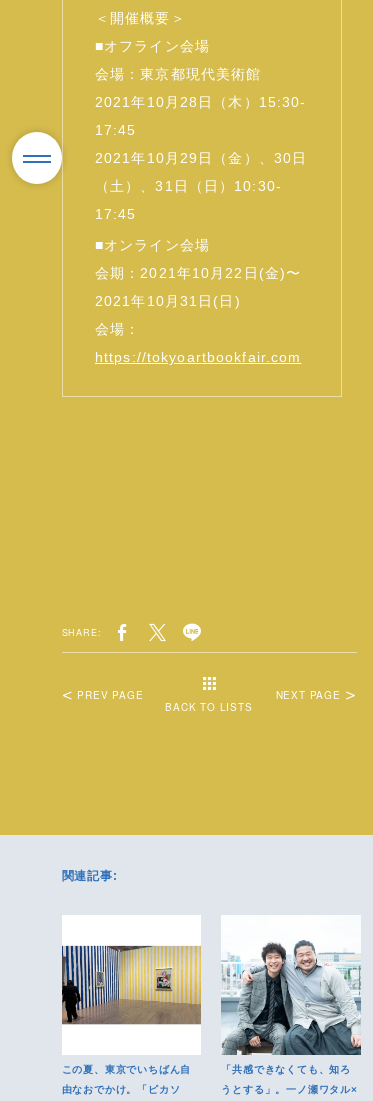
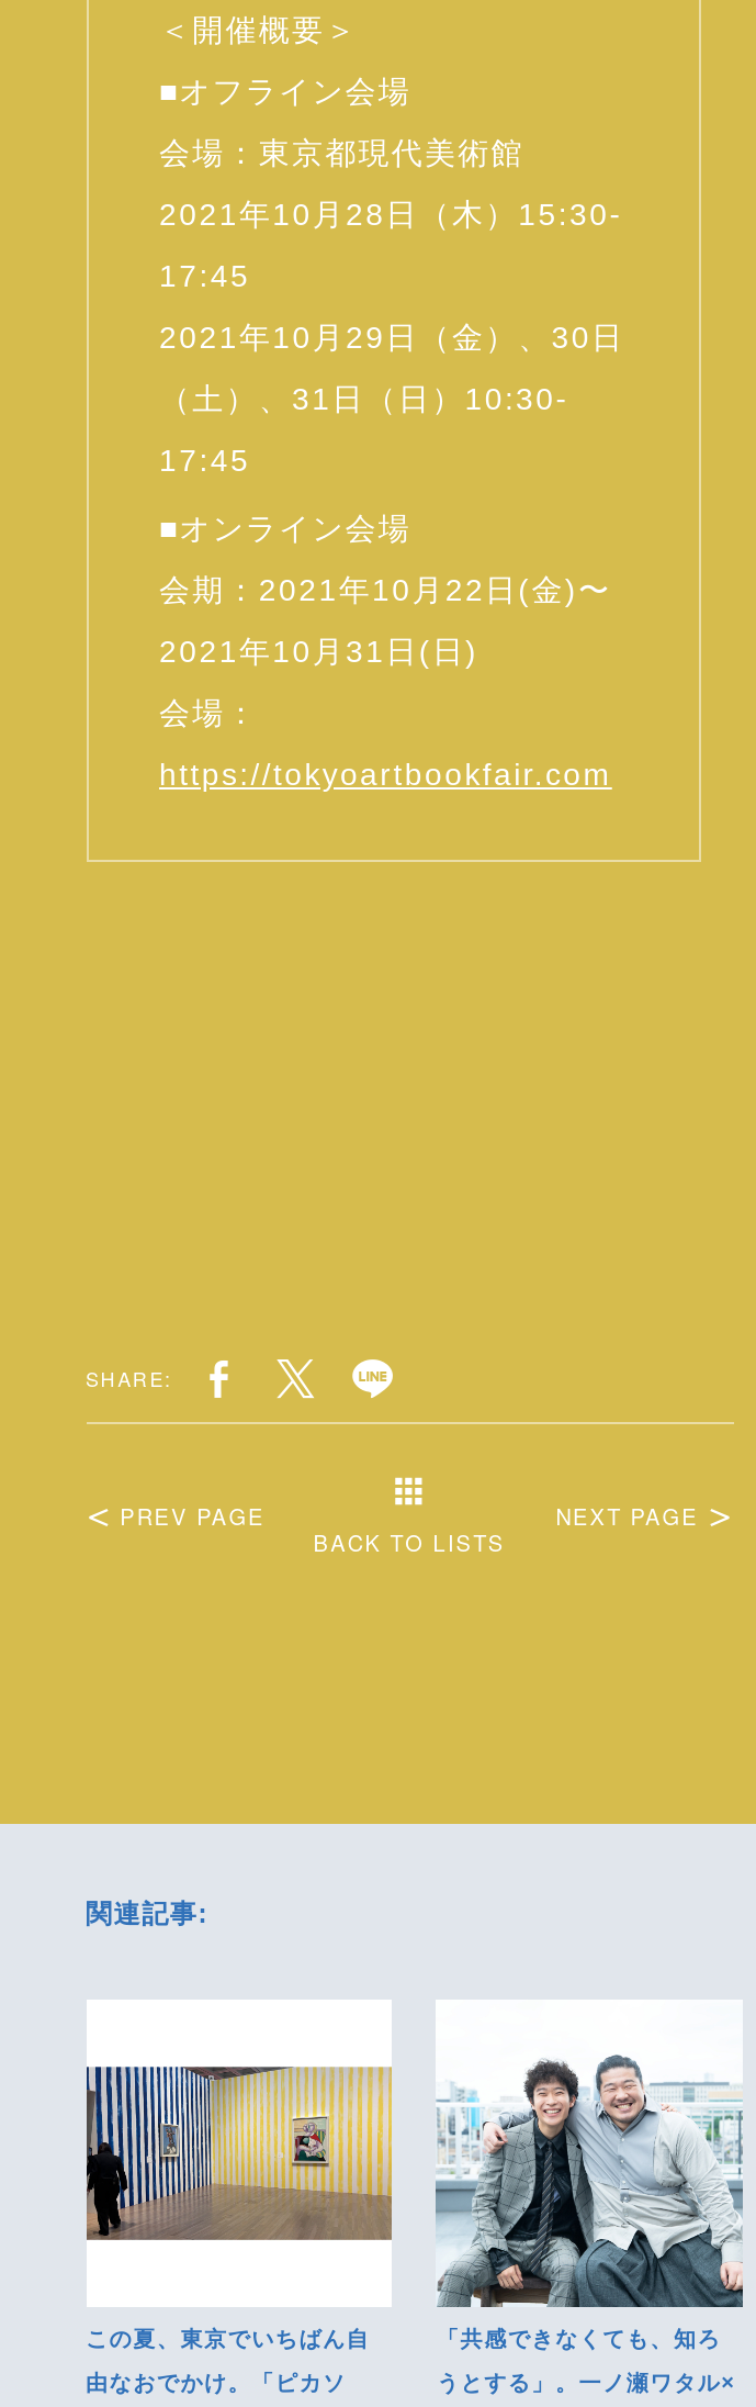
[11,131,63,185] [image] -> none

